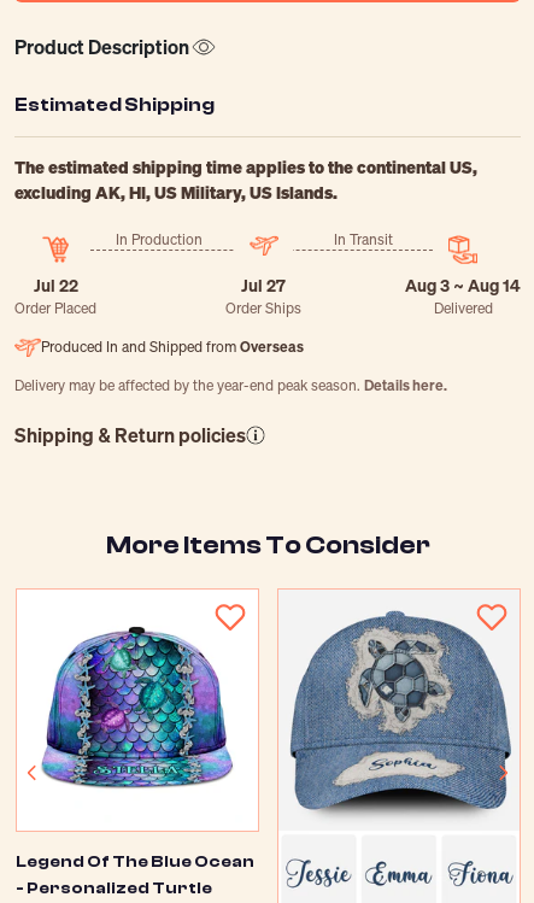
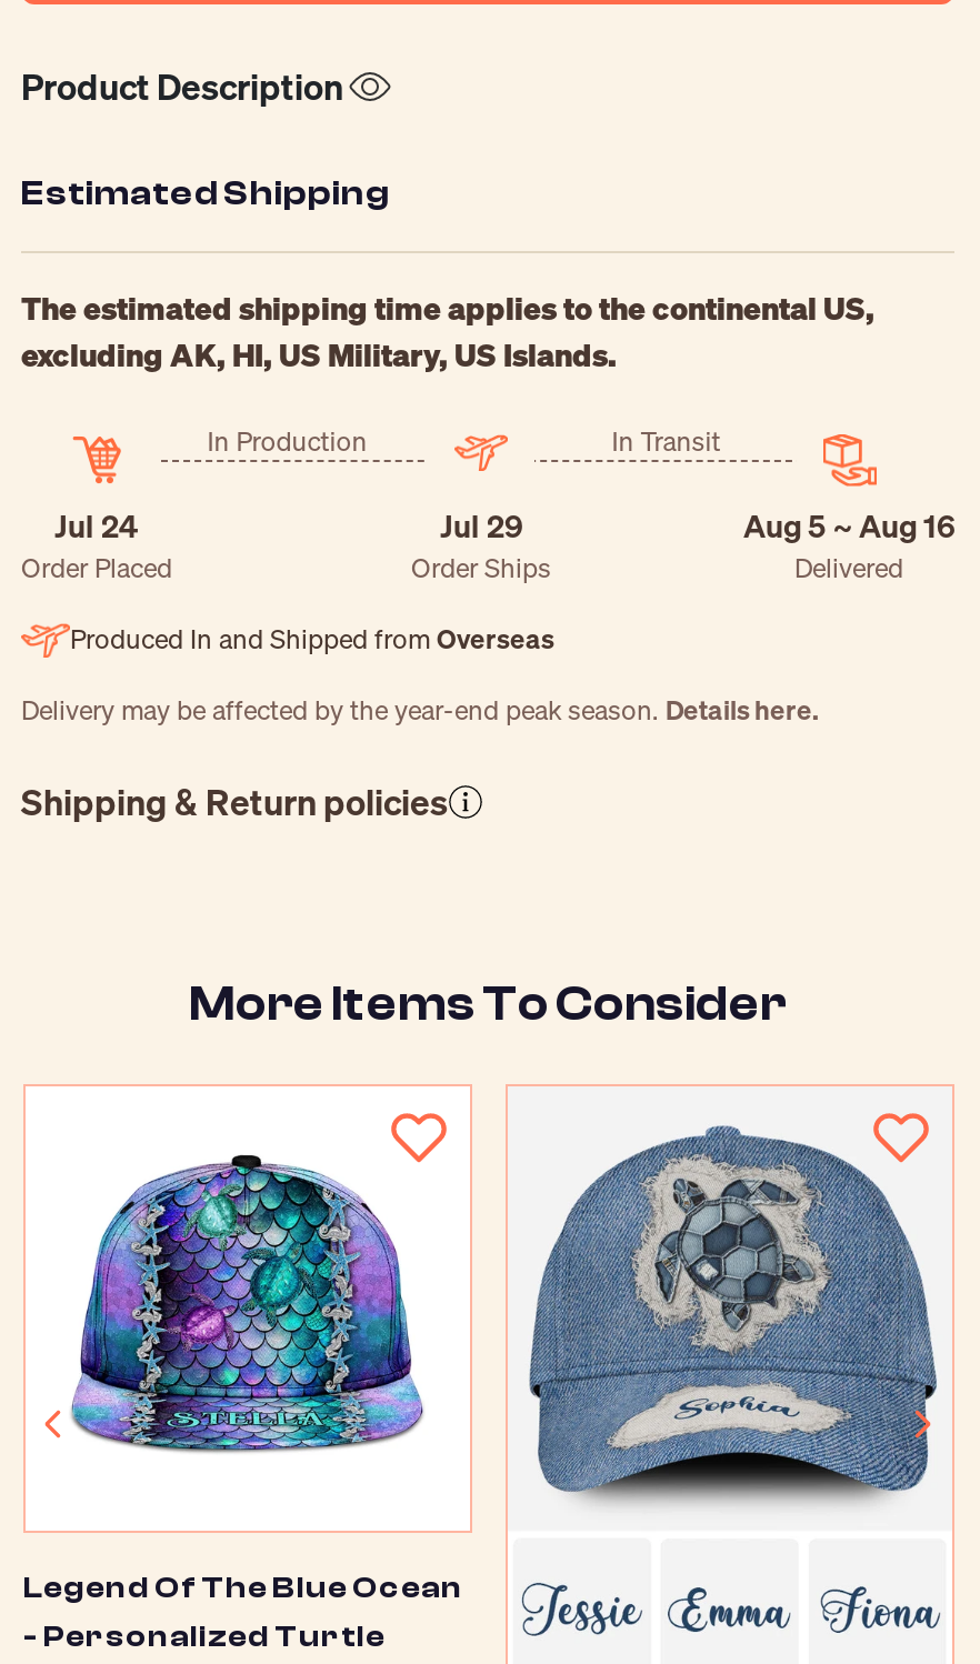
[33,273,78,296] Jul 22 -> [54,504,139,546] Jul 24
[241,273,286,296] Jul 27 -> [440,504,522,546] Jul 29
[405,273,521,296] Aug 3 ~ Aug 14 -> [743,504,954,546] Aug 5 ~ Aug 16

